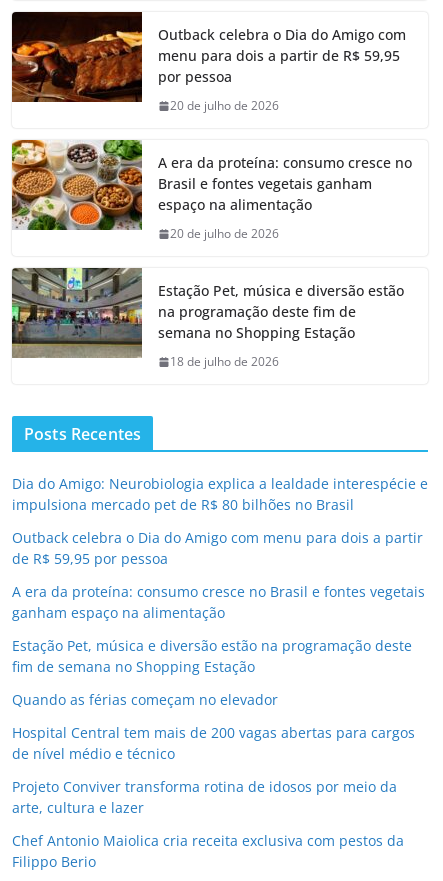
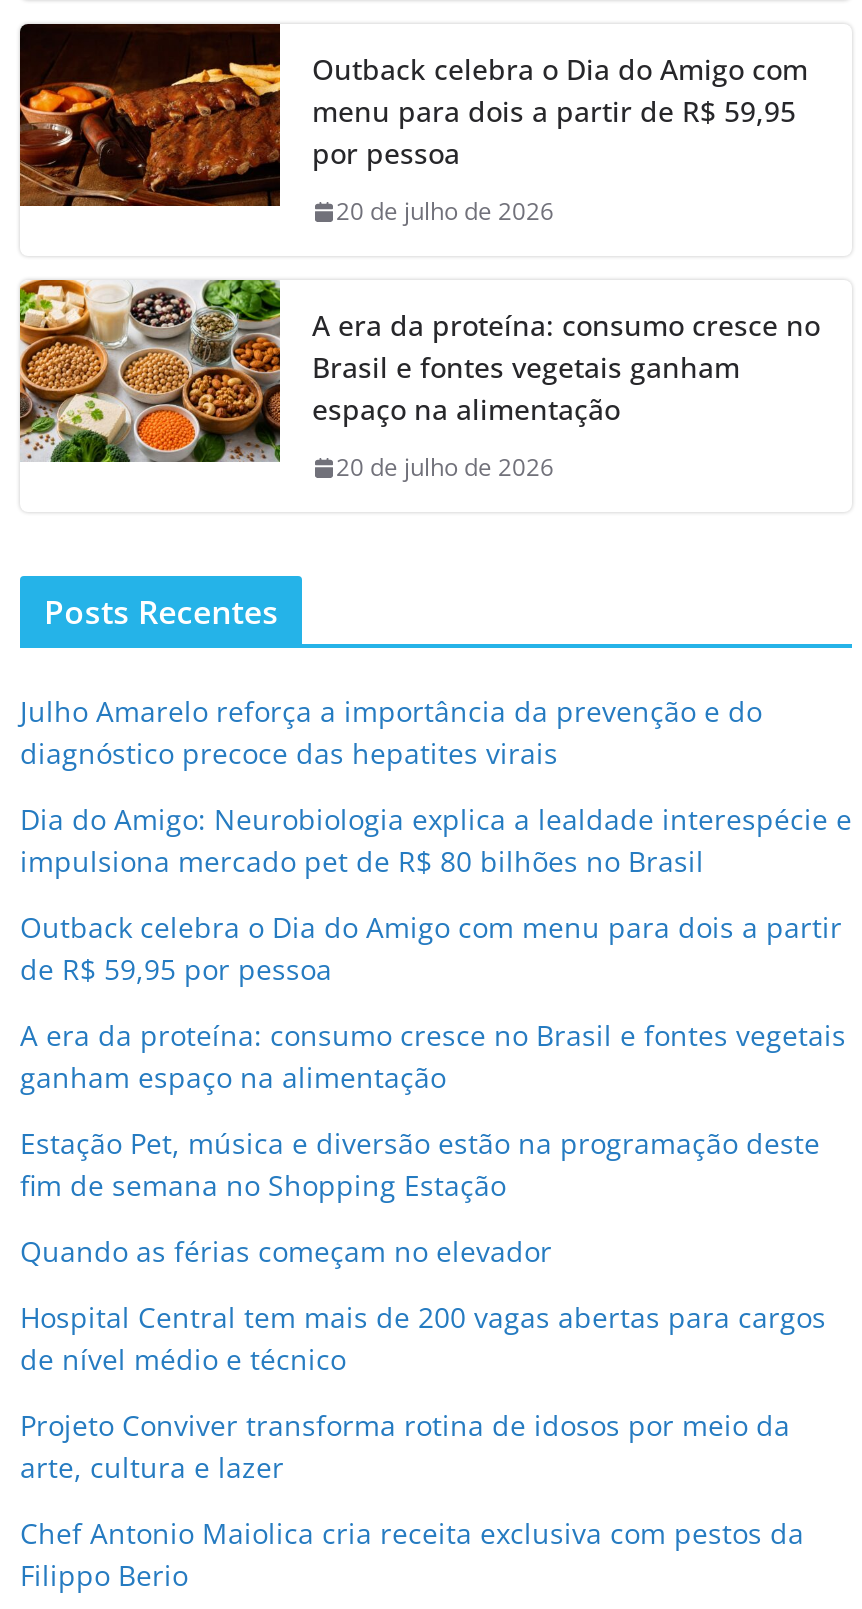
[11,267,404,370] [image] | Estação Pet, música e diversão estão | na programação deste fim de | semana no Shopping Estação | 18 de julho de 2026 -> none
moved [24,423,141,445] -> [44,591,278,635]: Posts Recentes
none -> [20,693,762,773] Julho Amarelo reforça a importância da prevenção e do | diagnóstico precoce das hepatites virais

